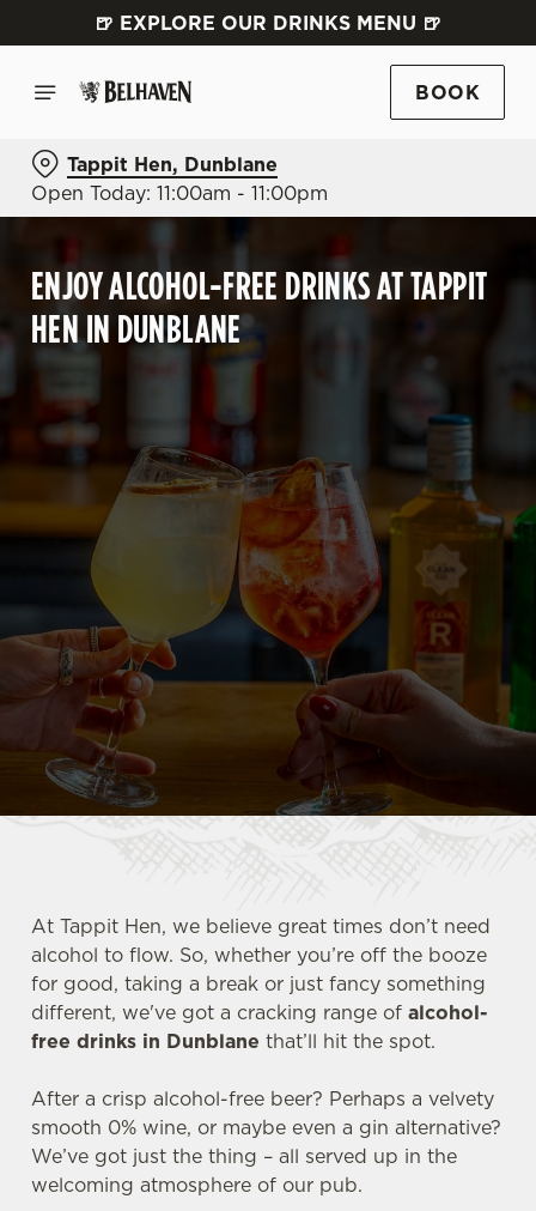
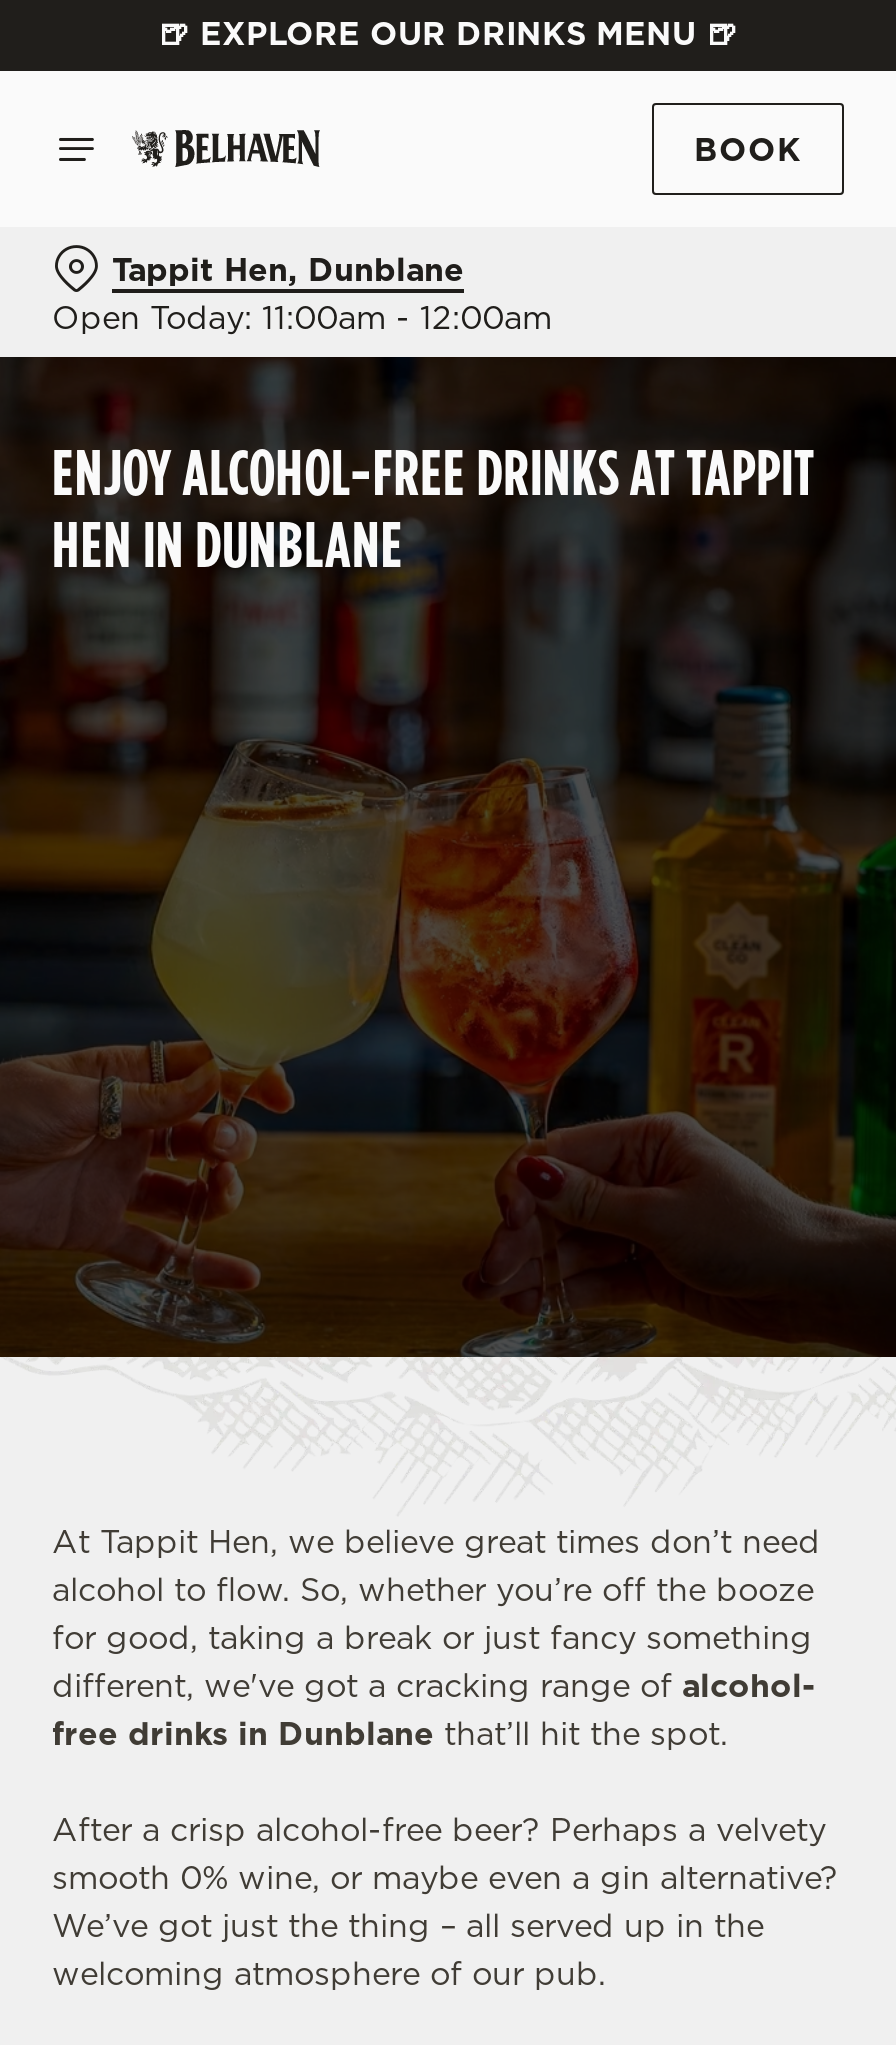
[31,180,328,206] Open Today: 11:00am - 11:00pm -> [52,295,552,339] Open Today: 11:00am - 12:00am

